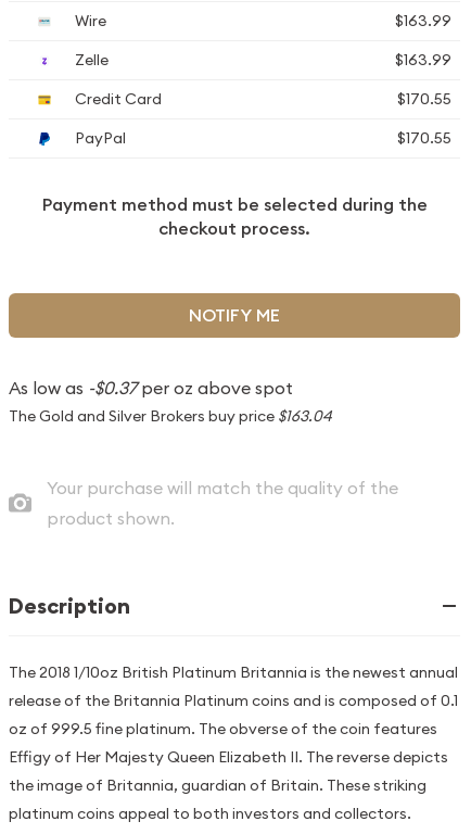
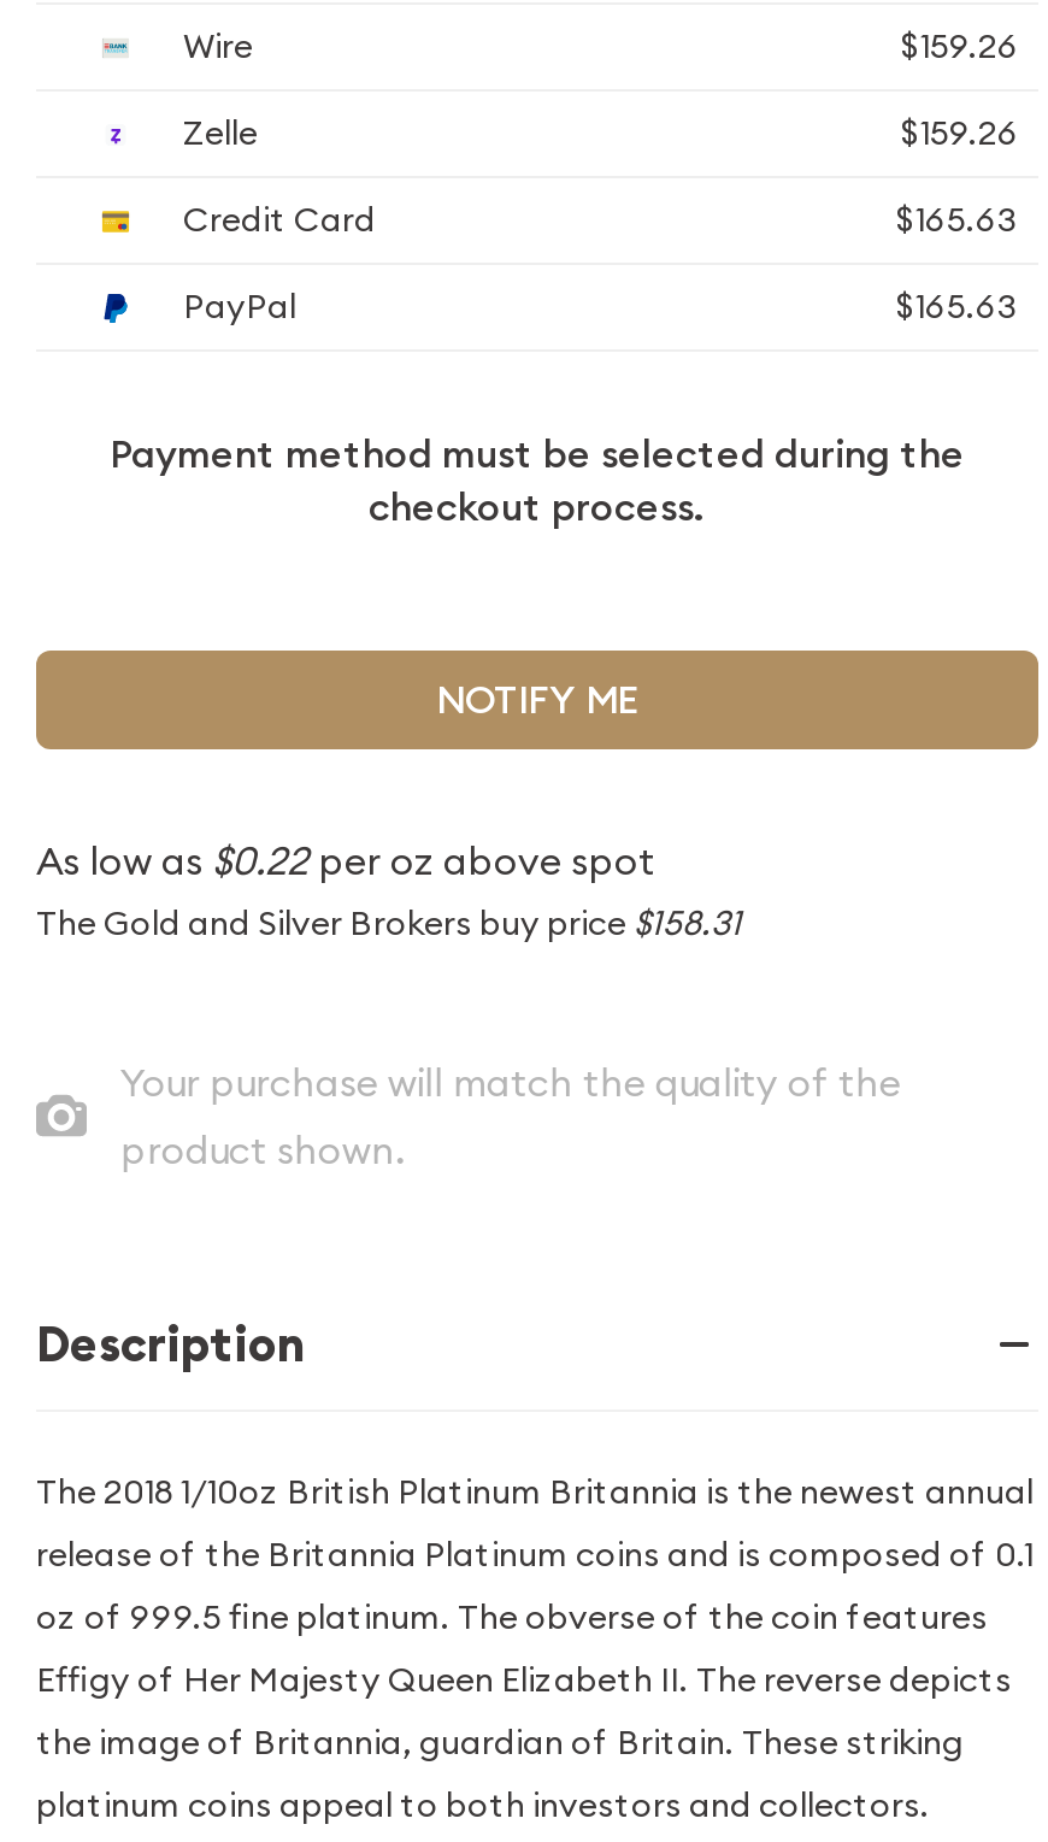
[395,11,451,30] $163.99 -> [901,24,1019,67] $159.26
[395,50,451,69] $163.99 -> [901,111,1019,154] $159.26
[397,89,451,109] $170.55 -> [896,198,1019,241] $165.63
[397,128,451,148] $170.55 -> [896,284,1019,328] $165.63
[9,377,293,399] As low as -$0.37 per oz above spot -> [36,836,655,884] As low as $0.22 per oz above spot
[9,406,332,426] The Gold and Silver Brokers buy price $163.04 -> [36,901,742,944] The Gold and Silver Brokers buy price $158.31

